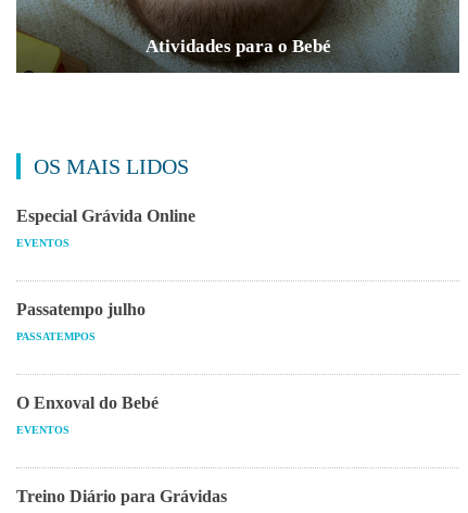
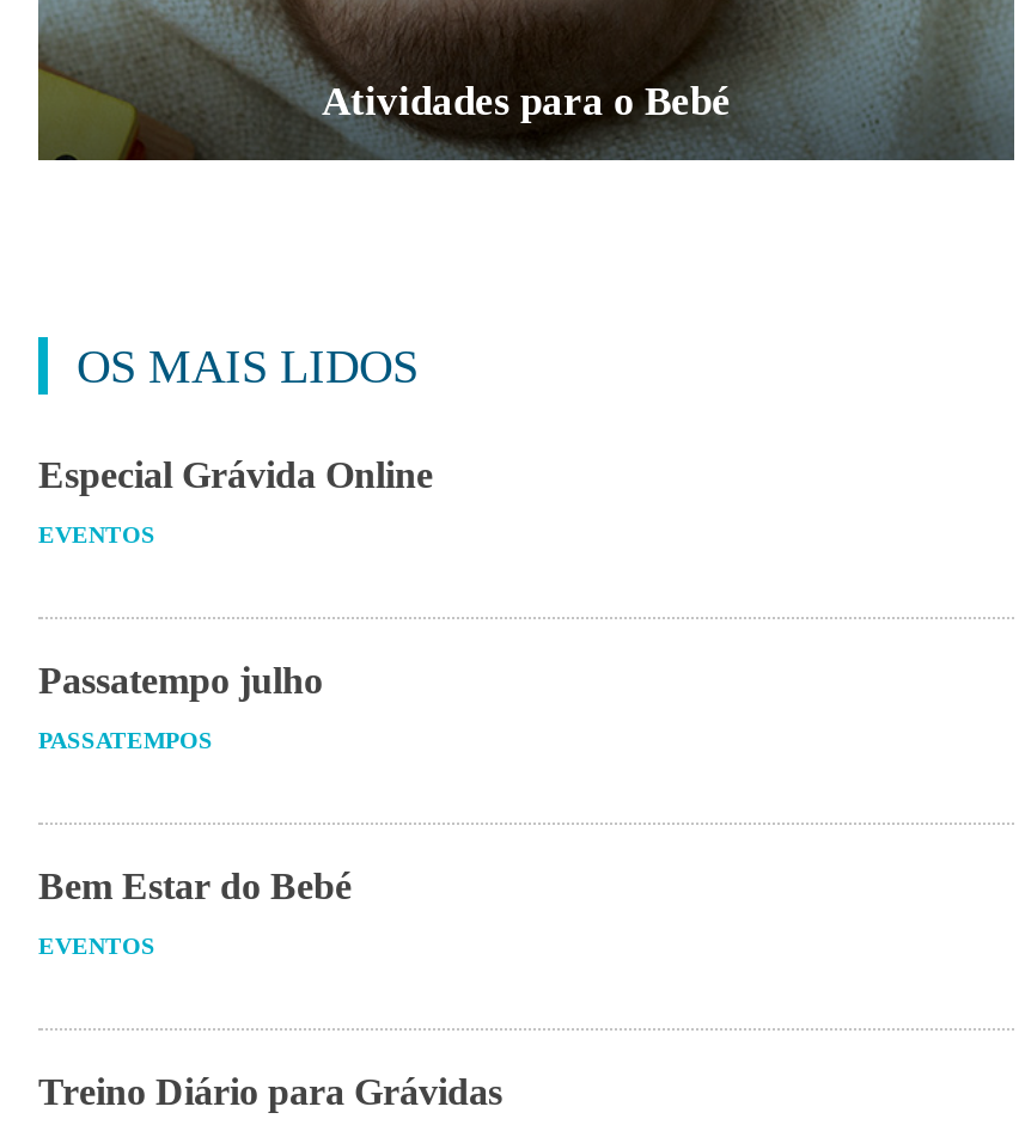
[16,394,159,412] O Enxoval do Bebé -> [38,866,352,907] Bem Estar do Bebé

